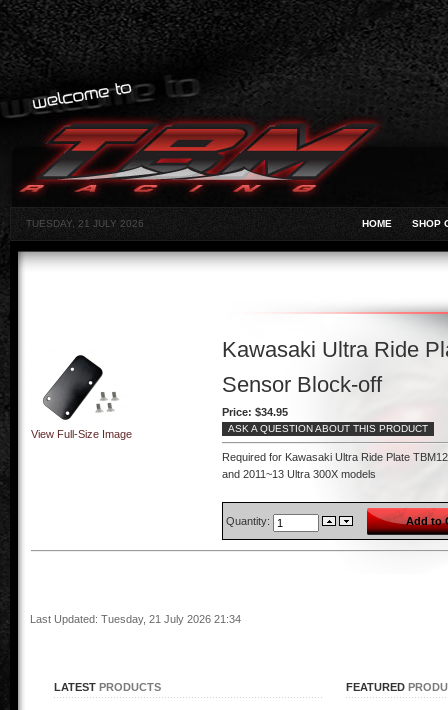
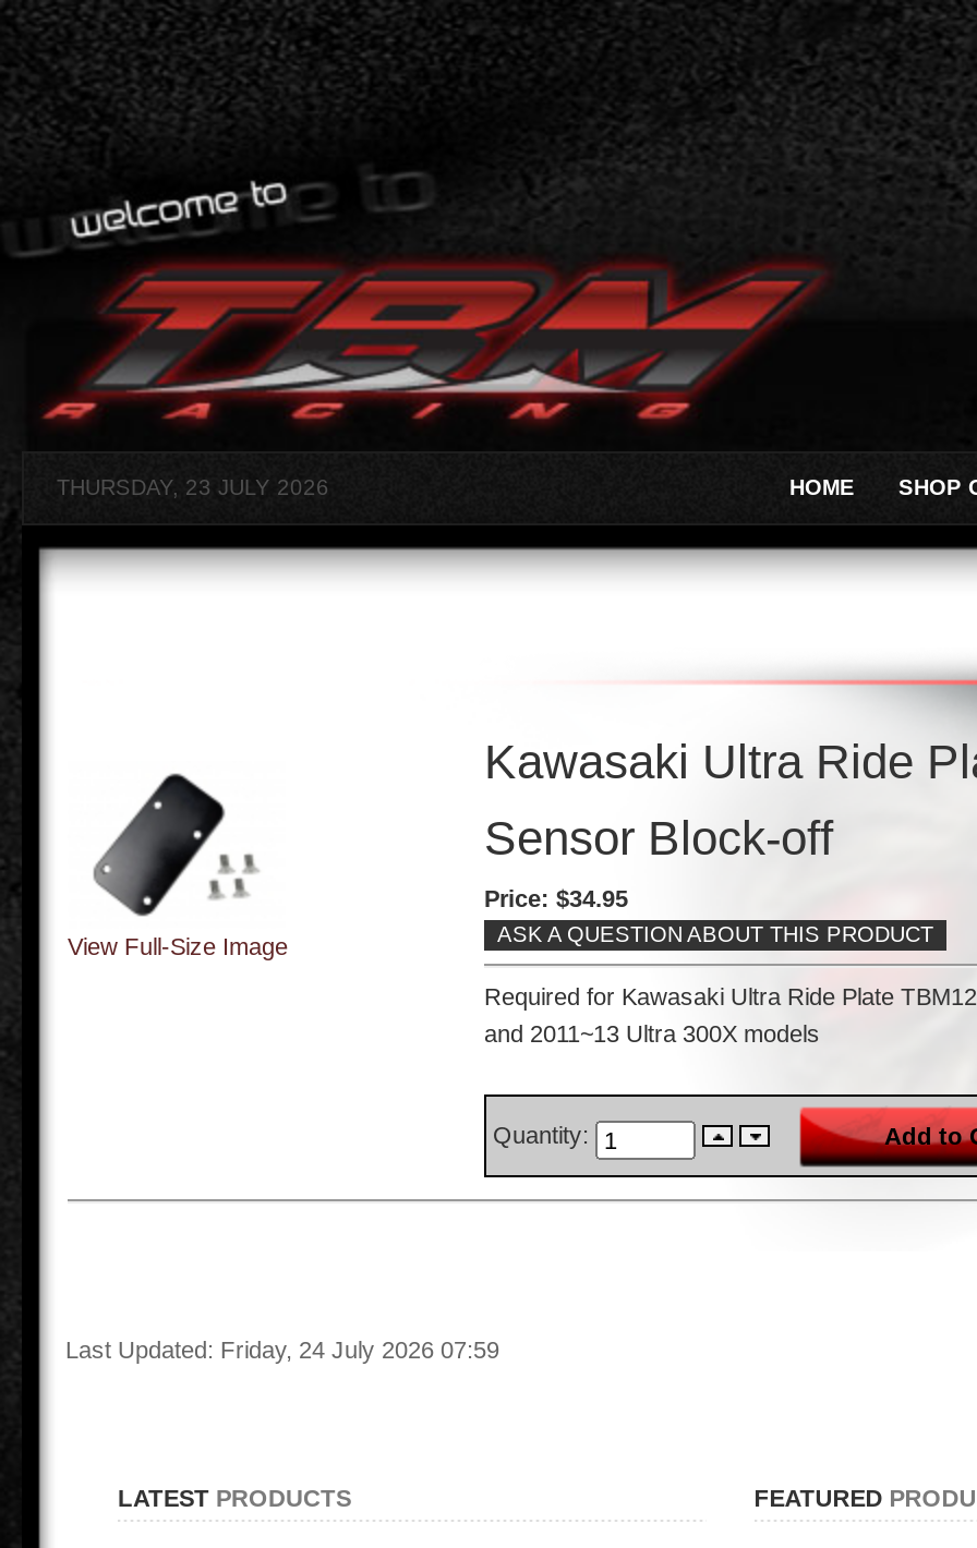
[26,218,144,229] TUESDAY, 21 JULY 2026 -> [57,475,329,499] THURSDAY, 23 JULY 2026
[30,613,241,625] Last Updated: Tuesday, 21 July 2026 21:34 -> [65,1337,499,1363] Last Updated: Friday, 24 July 2026 07:59

